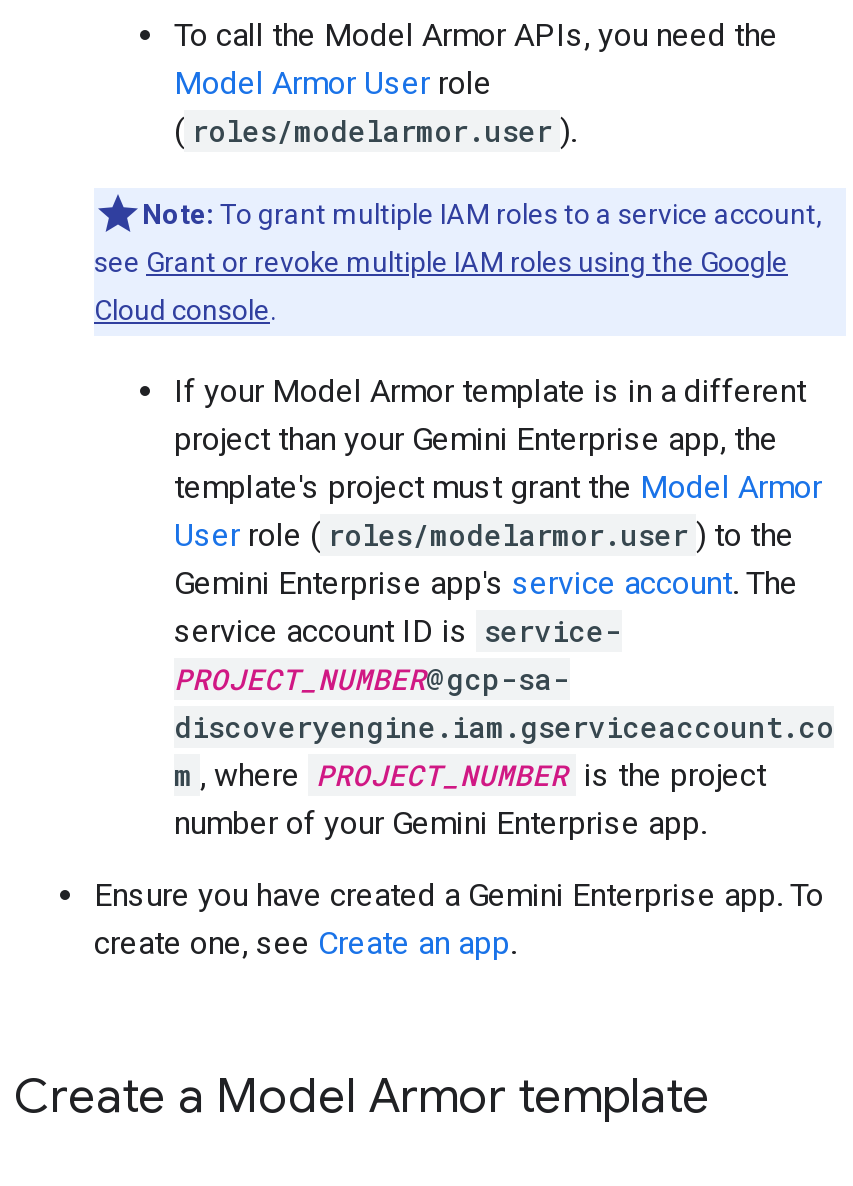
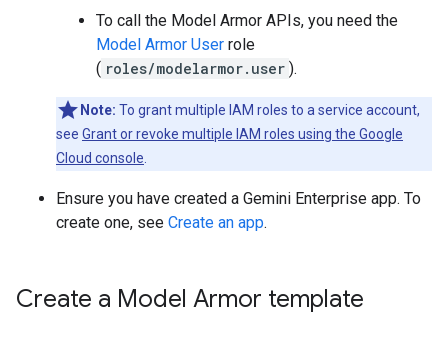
[174,372,834,842] If your Model Armor template is in a different | project than your Gemini Enterprise app, the | template's project must grant the Model Armor | User role ( roles/modelarmor.user ) to the | Gemini Enterprise app's service account. The | service account ID is service- | PROJECT_NUMBER@gcp-sa- | discoveryengine.iam.gserviceaccount.co | m , where PROJECT_NUMBER is the project | number of your Gemini Enterprise app. -> none

